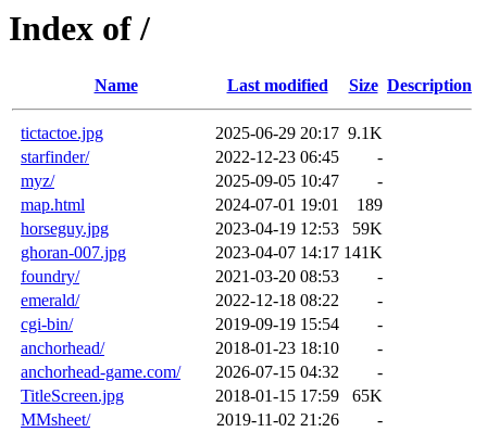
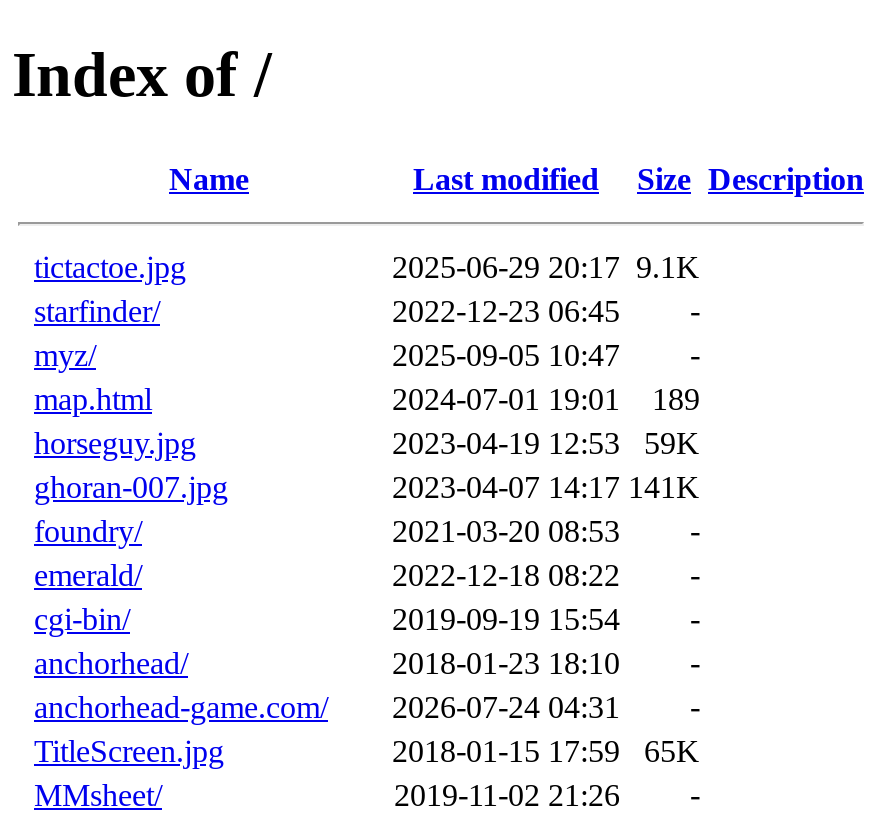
[21,362,339,381] anchorhead-game.com/ 2026-07-15 04:32 -> [34,690,620,724] anchorhead-game.com/ 2026-07-24 04:31

